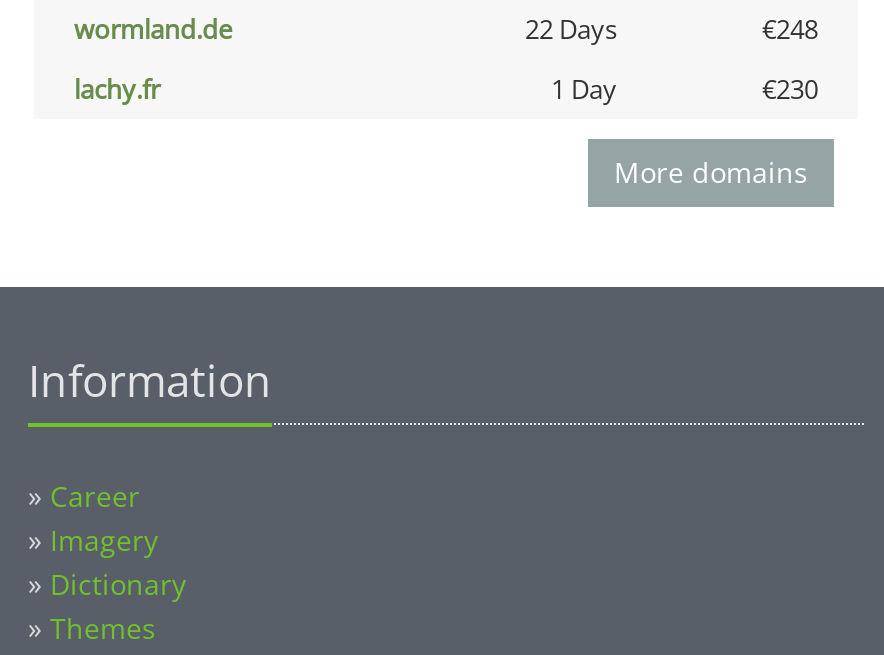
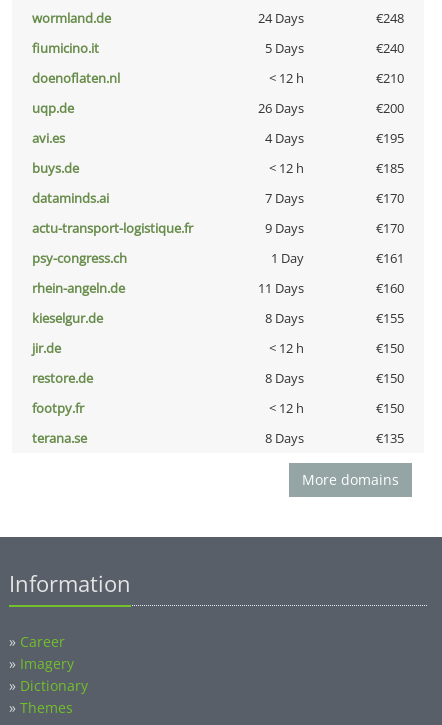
[525,10,617,46] 22 Days -> [257,8,303,26] 24 Days
[74,70,160,106] lachy.fr -> [32,38,404,266] fiumicino.it | 5 Days | €240 | doenoflaten.nl | < 12 h | €210 | uqp.de | 26 Days | €200 | avi.es | 4 Days | €195 | buys.de | < 12 h | €185 | dataminds.ai | 7 Days | €170 | actu-transport-logistique.fr | 9 Days | €170 | psy-congress.ch
[762,70,818,106] €230 -> [32,248,404,446] €161 | rhein-angeln.de | 11 Days | €160 | kieselgur.de | 8 Days | €155 | jir.de | < 12 h | €150 | restore.de | 8 Days | €150 | footpy.fr | < 12 h | €150 | terana.se | 8 Days | €135

